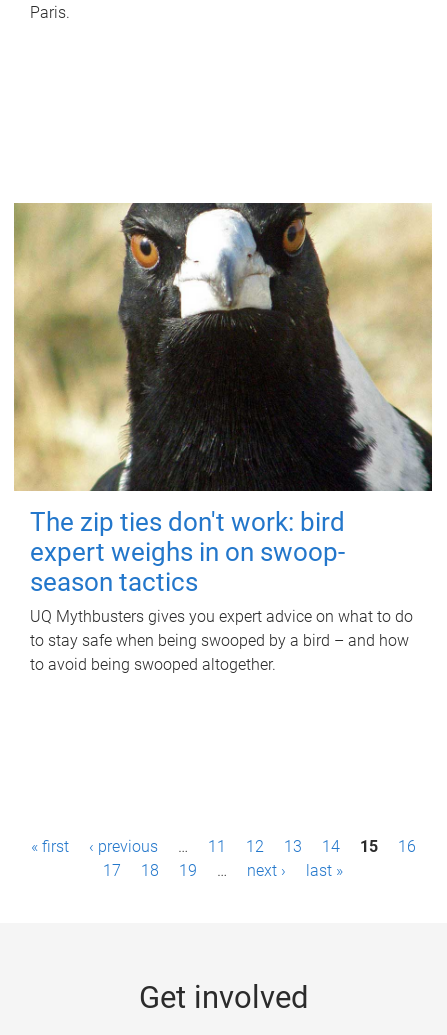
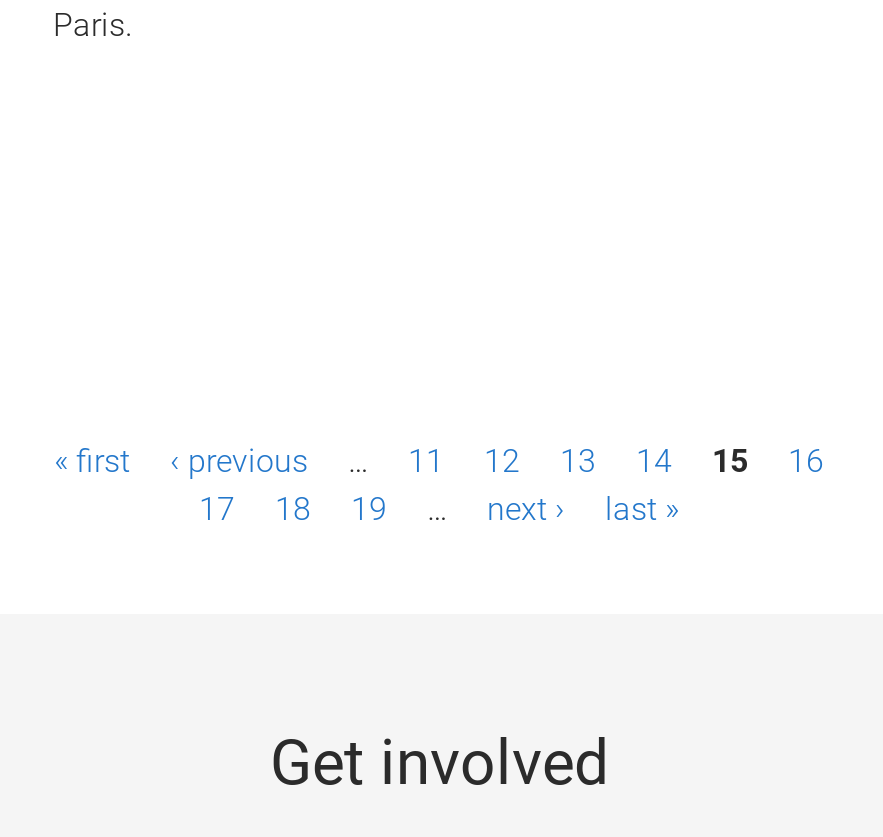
[13,202,433,674] [image] | The zip ties don't work: bird | expert weighs in on swoop- | season tactics | UQ Mythbusters gives you expert advice on what to do | to stay safe when being swooped by a bird – and how | to avoid being swooped altogether. -> none

